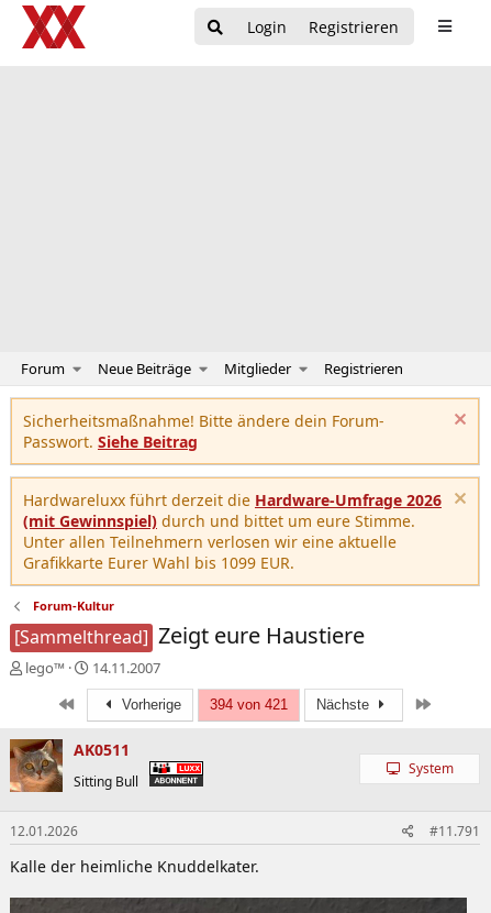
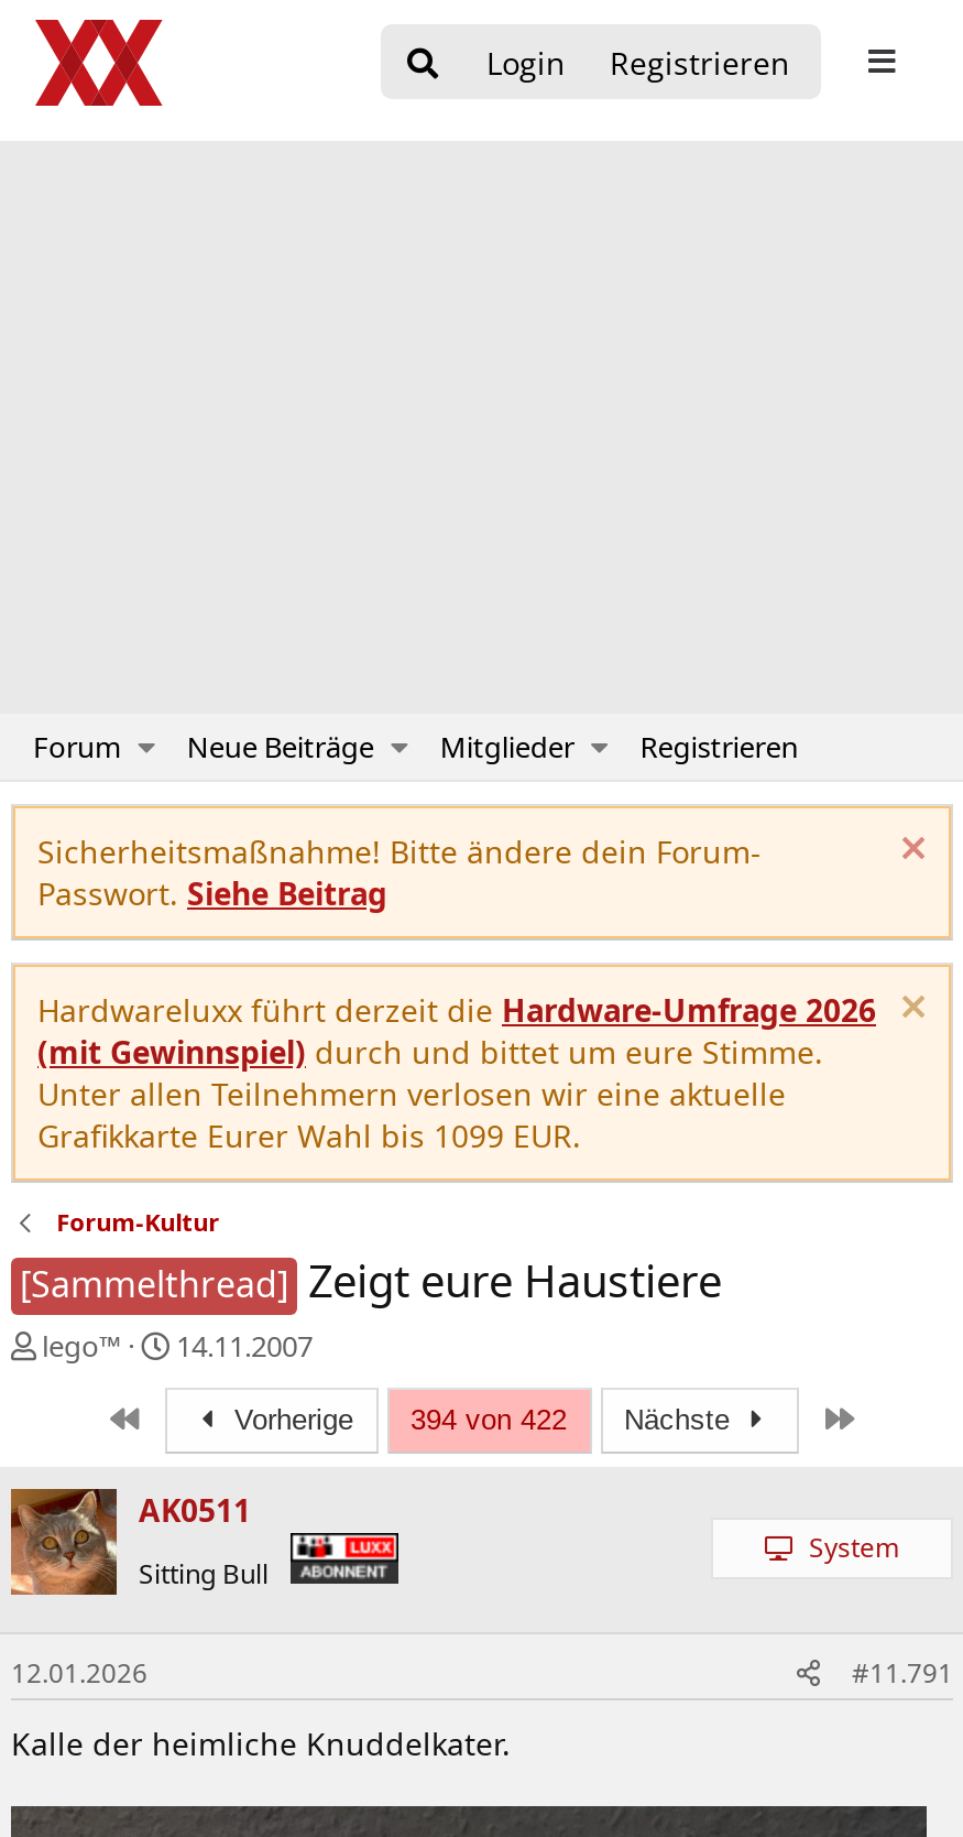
[209,696,287,713] 394 von 421 -> [411,1403,567,1436] 394 von 422

